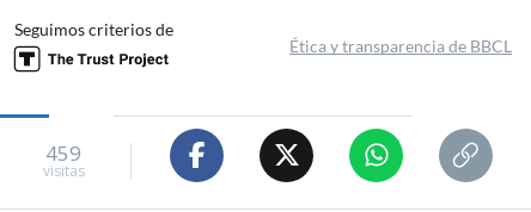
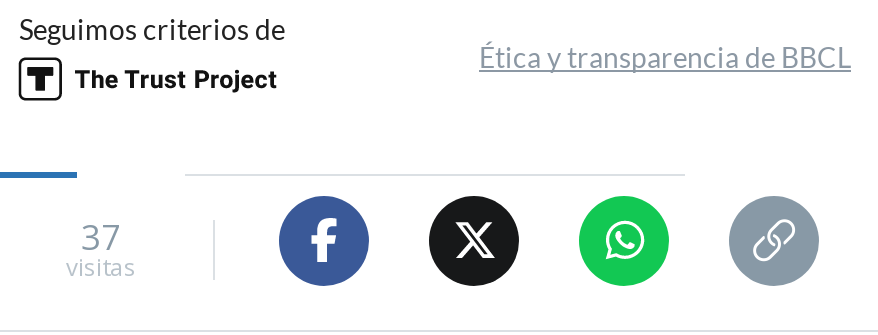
[45,140,81,167] 459 -> [81,215,121,261] 37

